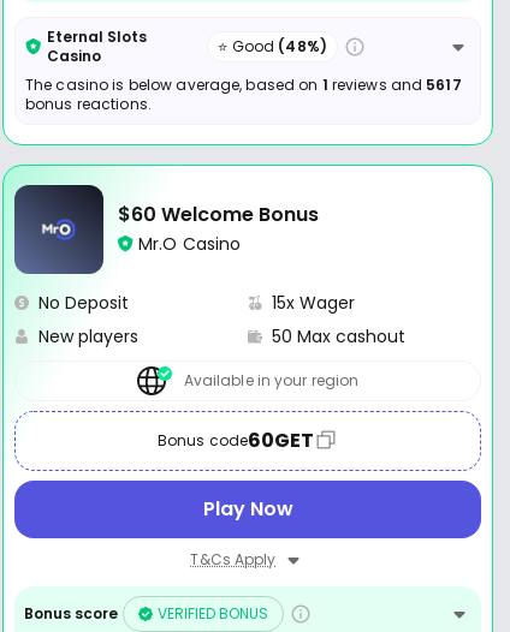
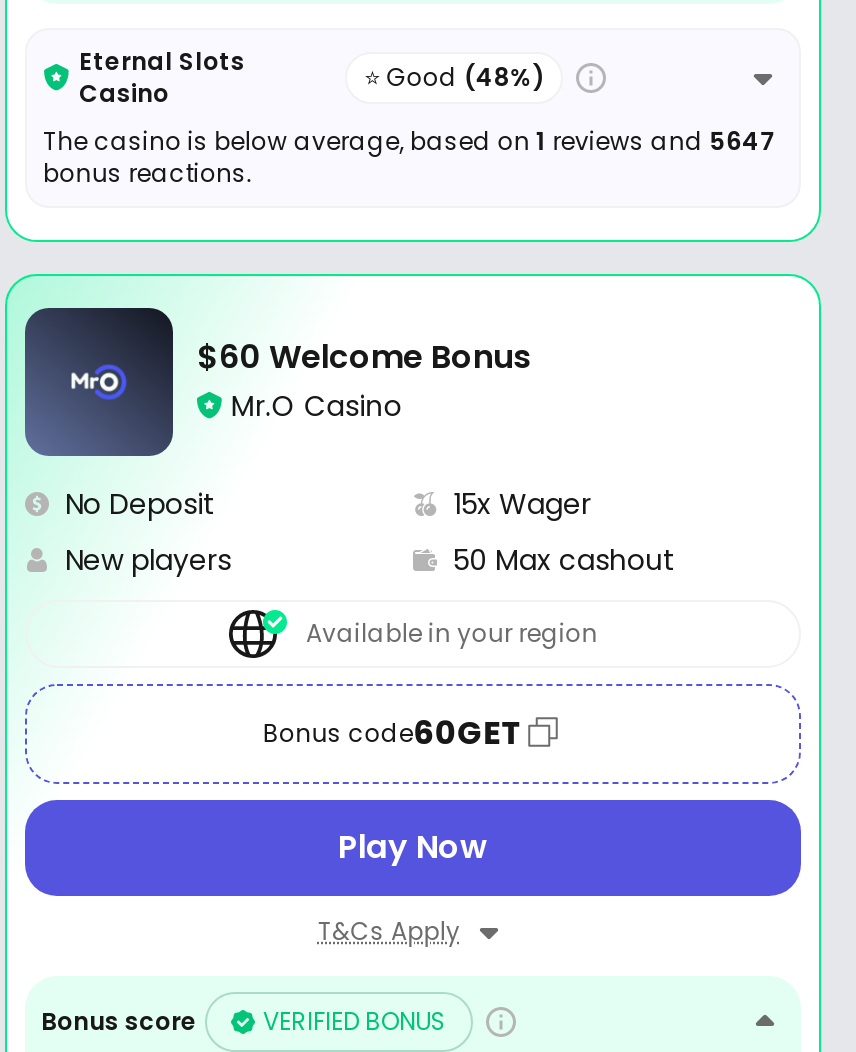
[25,74,462,95] The casino is below average, based on 1 reviews and 5617 -> [43,124,776,158] The casino is below average, based on 1 reviews and 5647

